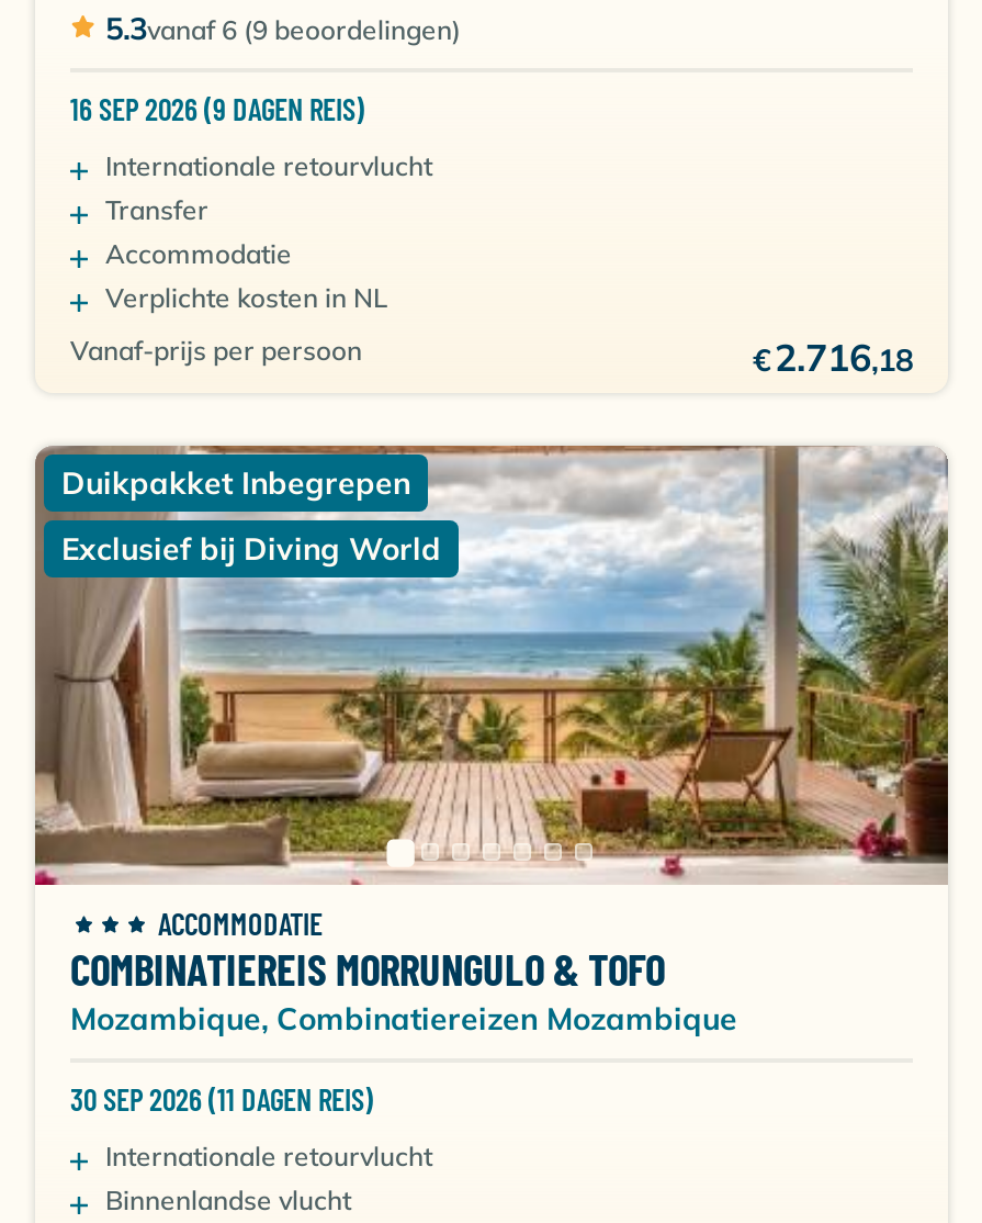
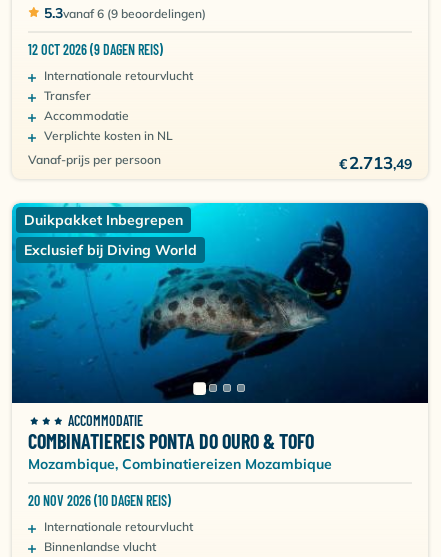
[70,90,364,127] 16 SEP 2026 (9 DAGEN REIS) -> [28,41,163,58] 12 OCT 2026 (9 DAGEN REIS)
[753,334,913,380] € 2.716,18 -> [339,152,412,173] € 2.713,49
[33,444,950,995] [image] | COMBINATIEREIS MORRUNGULO & TOFO -> [11,202,429,453] [image] | COMBINATIEREIS PONTA DO OURO & TOFO
[70,1080,373,1118] 30 SEP 2026 (11 DAGEN REIS) -> [28,492,171,509] 20 NOV 2026 (10 DAGEN REIS)

